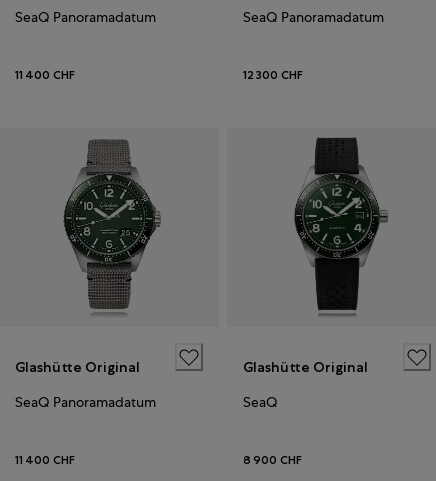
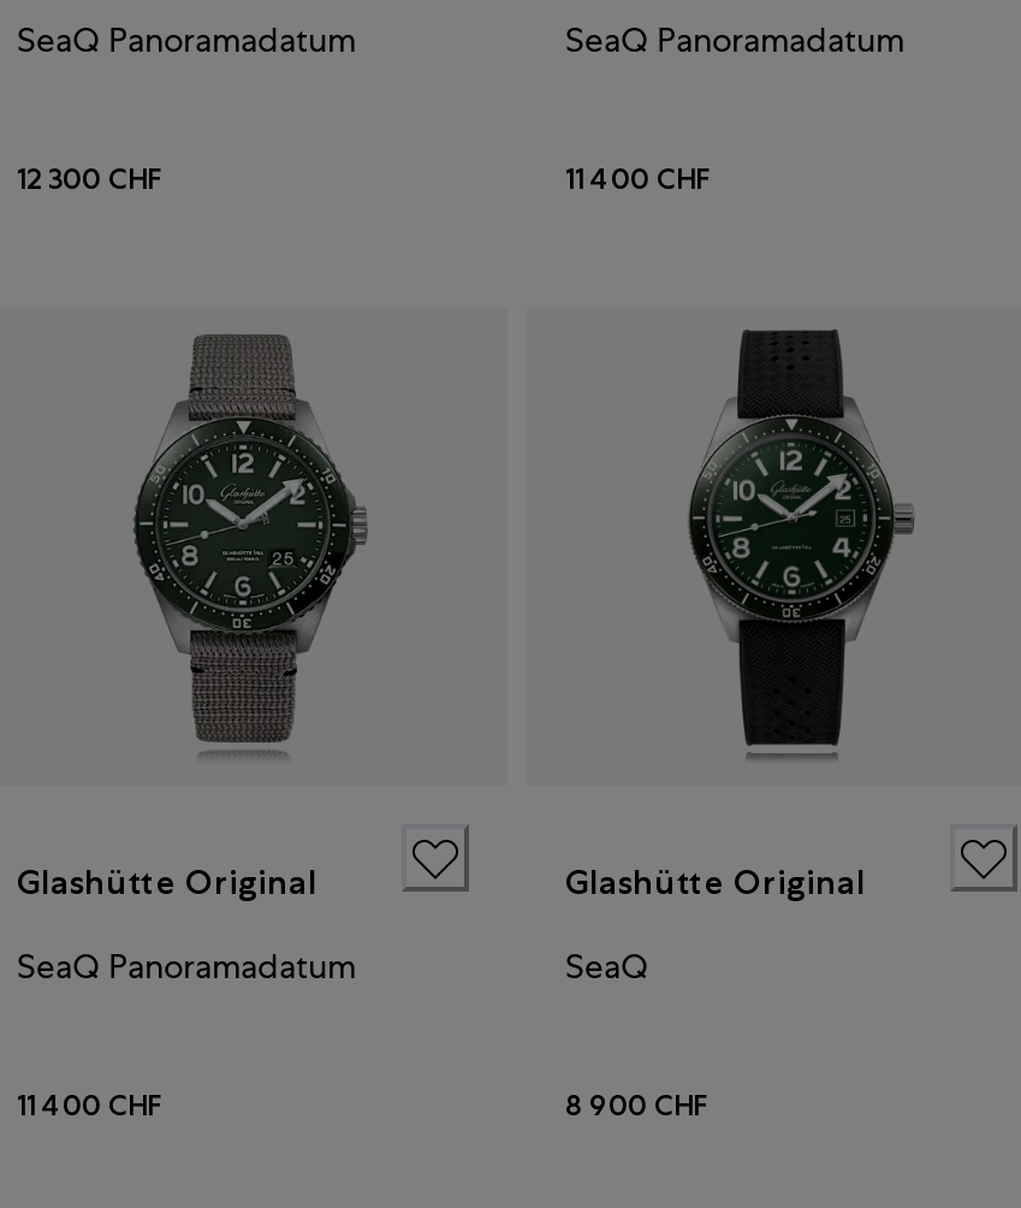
[15,67,75,83] 11 400 CHF -> [17,161,161,199] 12 300 CHF
[243,67,303,83] 12 300 CHF -> [565,161,710,199] 11 400 CHF

